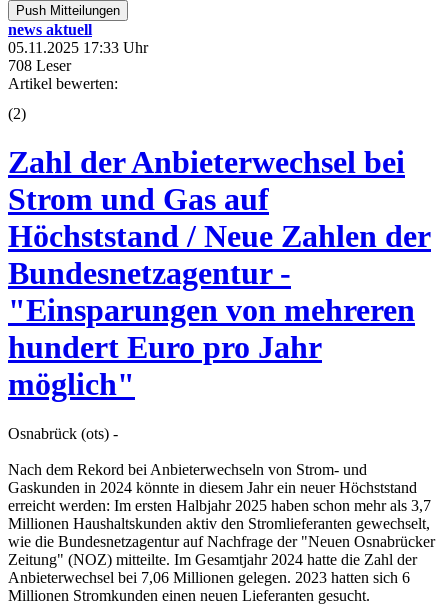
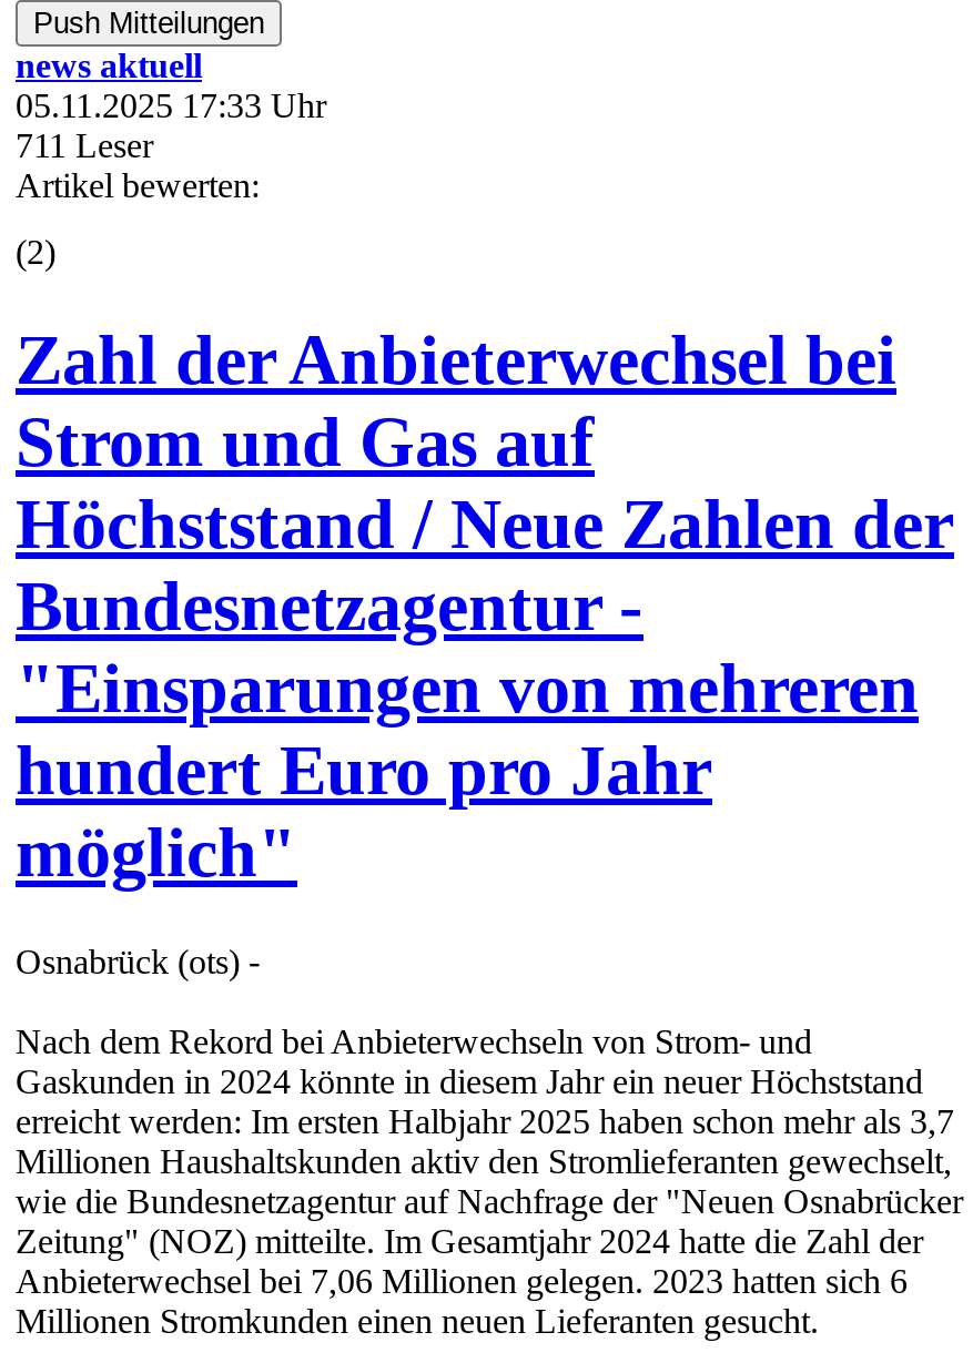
[8,57,71,74] 708 Leser -> [16,126,153,164] 711 Leser

